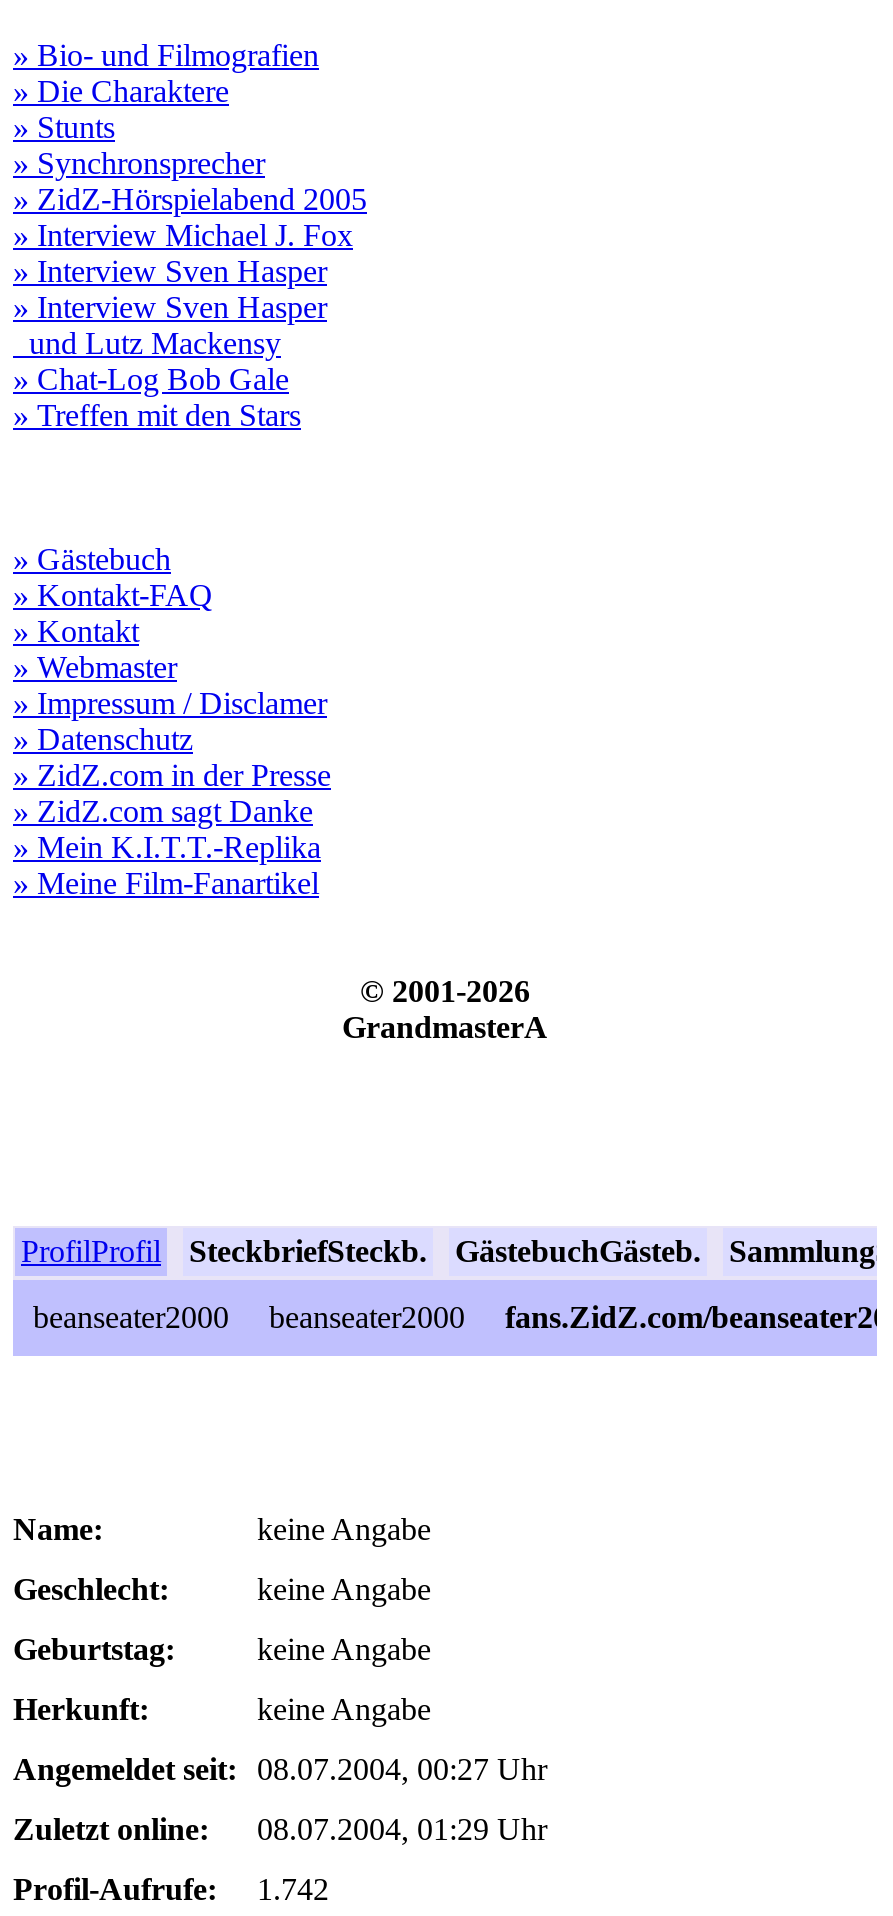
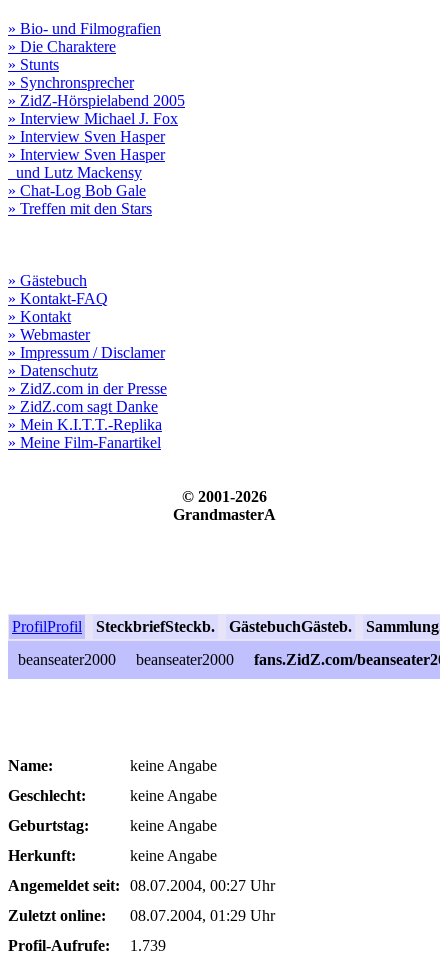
[13,1872,329,1906] Profil-Aufrufe: 1.742 -> [8,937,166,954] Profil-Aufrufe: 1.739

